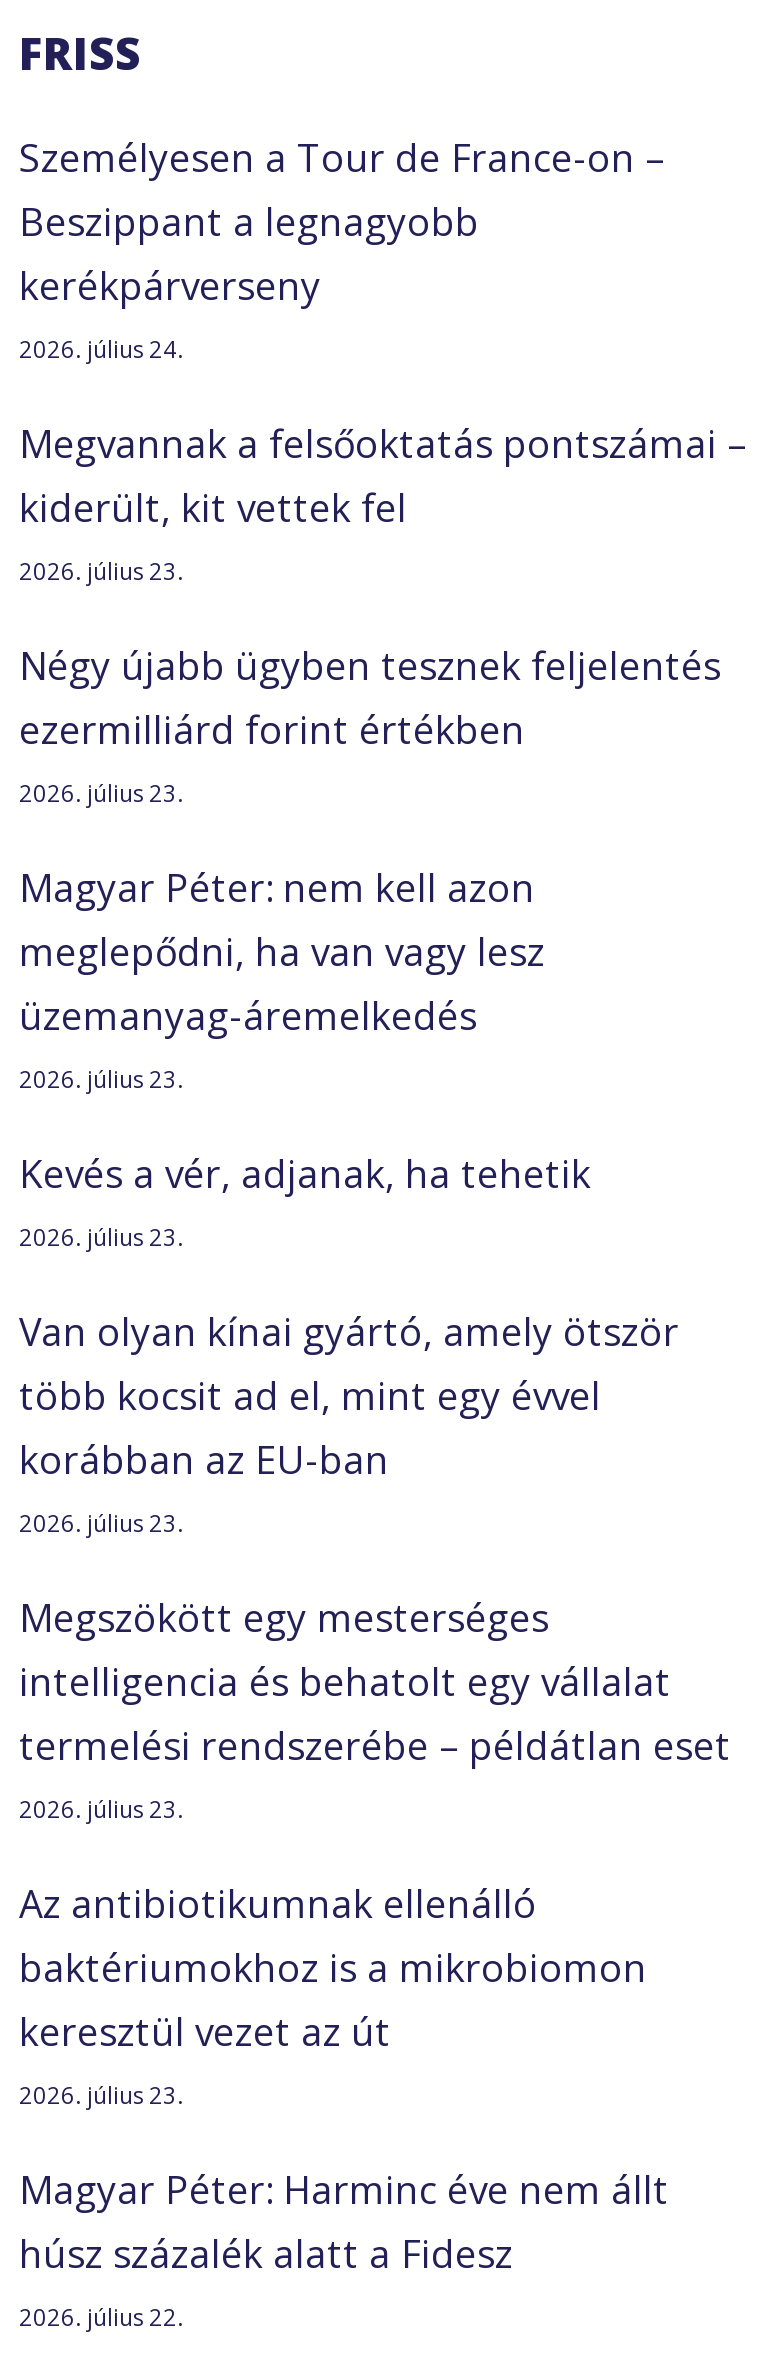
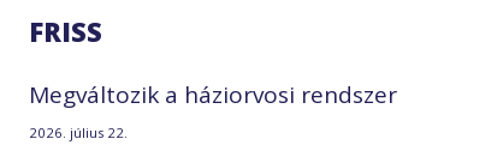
[19,131,747,2279] Személyesen a Tour de France-on – | Beszippant a legnagyobb | kerékpárverseny | 2026. július 24. | Megvannak a felsőoktatás pontszámai – | kiderült, kit vettek fel | 2026. július 23. | Négy újabb ügyben tesznek feljelentés | ezermilliárd forint értékben | 2026. július 23. | Magyar Péter: nem kell azon | meglepődni, ha van vagy lesz | üzemanyag-áremelkedés | 2026. július 23. | Kevés a vér, adjanak, ha tehetik | 2026. július 23. | Van olyan kínai gyártó, amely ötször | több kocsit ad el, mint egy évvel | korábban az EU-ban | 2026. július 23. | Megszökött egy mesterséges | intelligencia és behatolt egy vállalat | termelési rendszerébe – példátlan eset | 2026. július 23. | Az antibiotikumnak ellenálló | baktériumokhoz is a mikrobiomon | keresztül vezet az út | 2026. július 23. | Magyar Péter: Harminc éve nem állt | húsz százalék alatt a Fidesz -> [29,79,397,110] Megváltozik a háziorvosi rendszer

